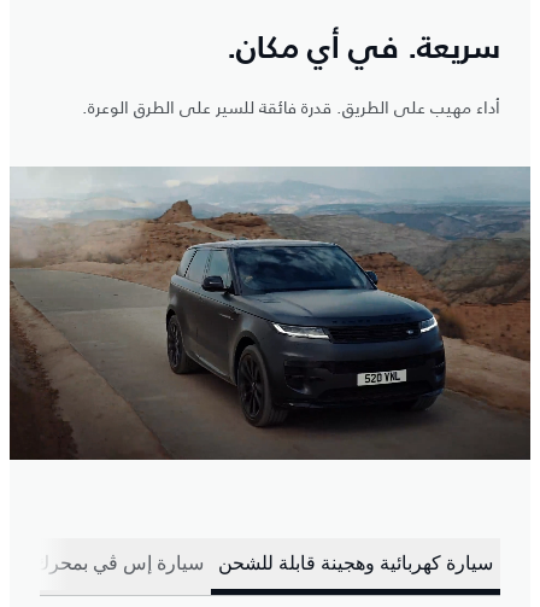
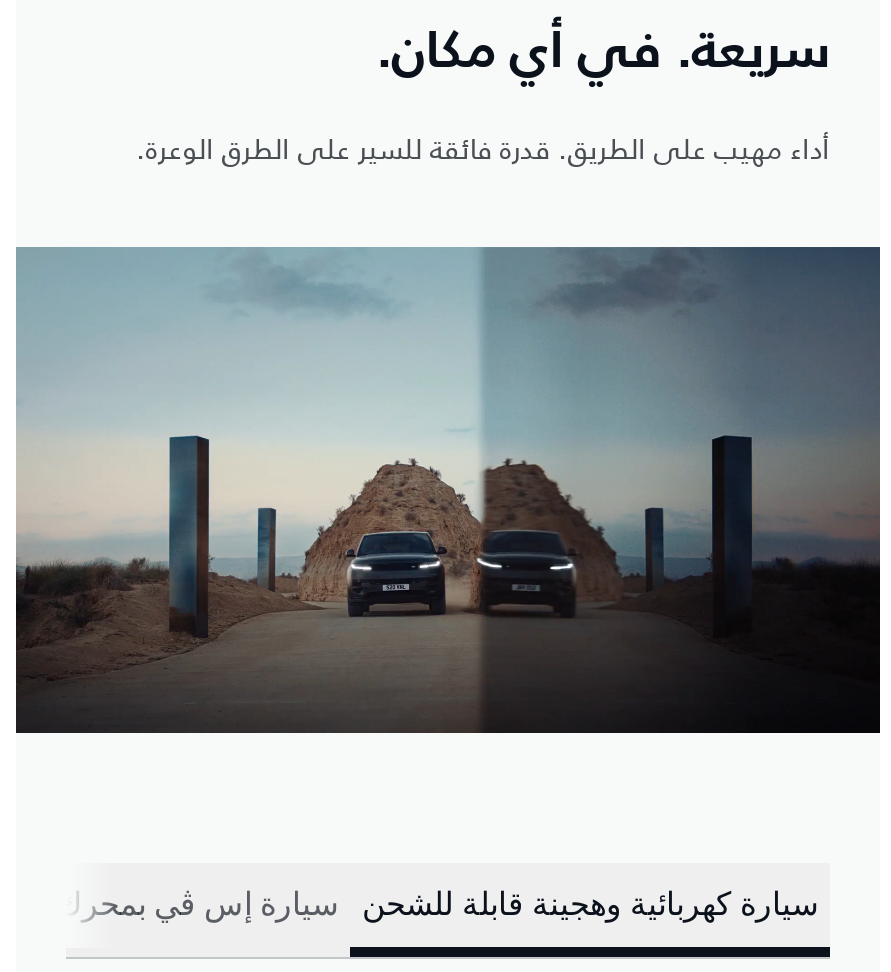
[10,168,532,460] [image] -> [16,247,882,731] [image]

